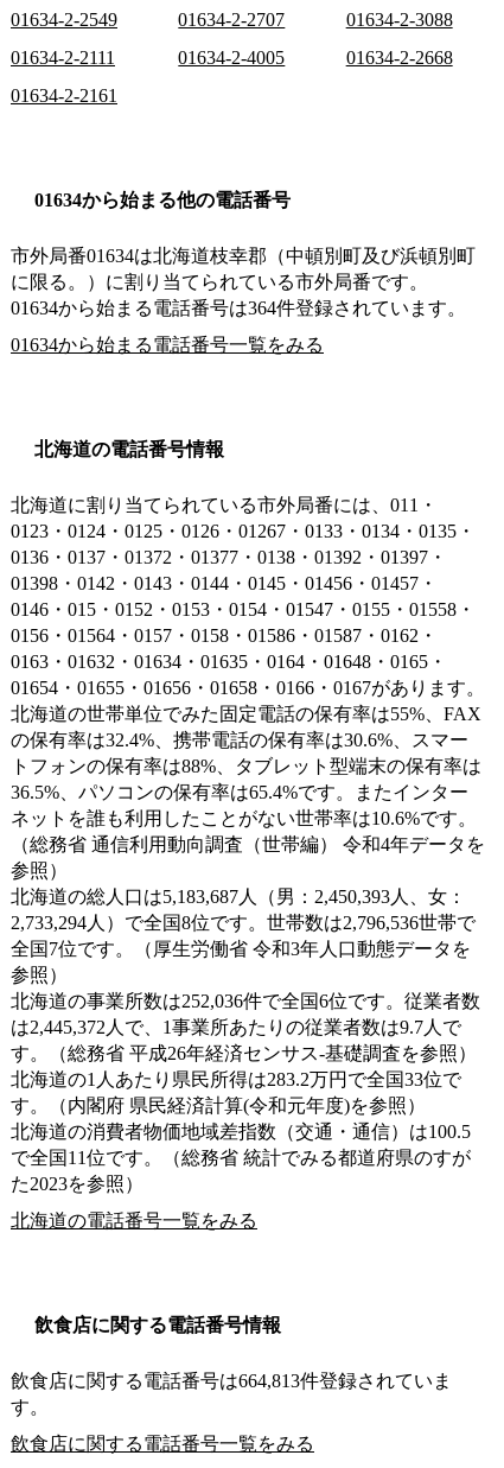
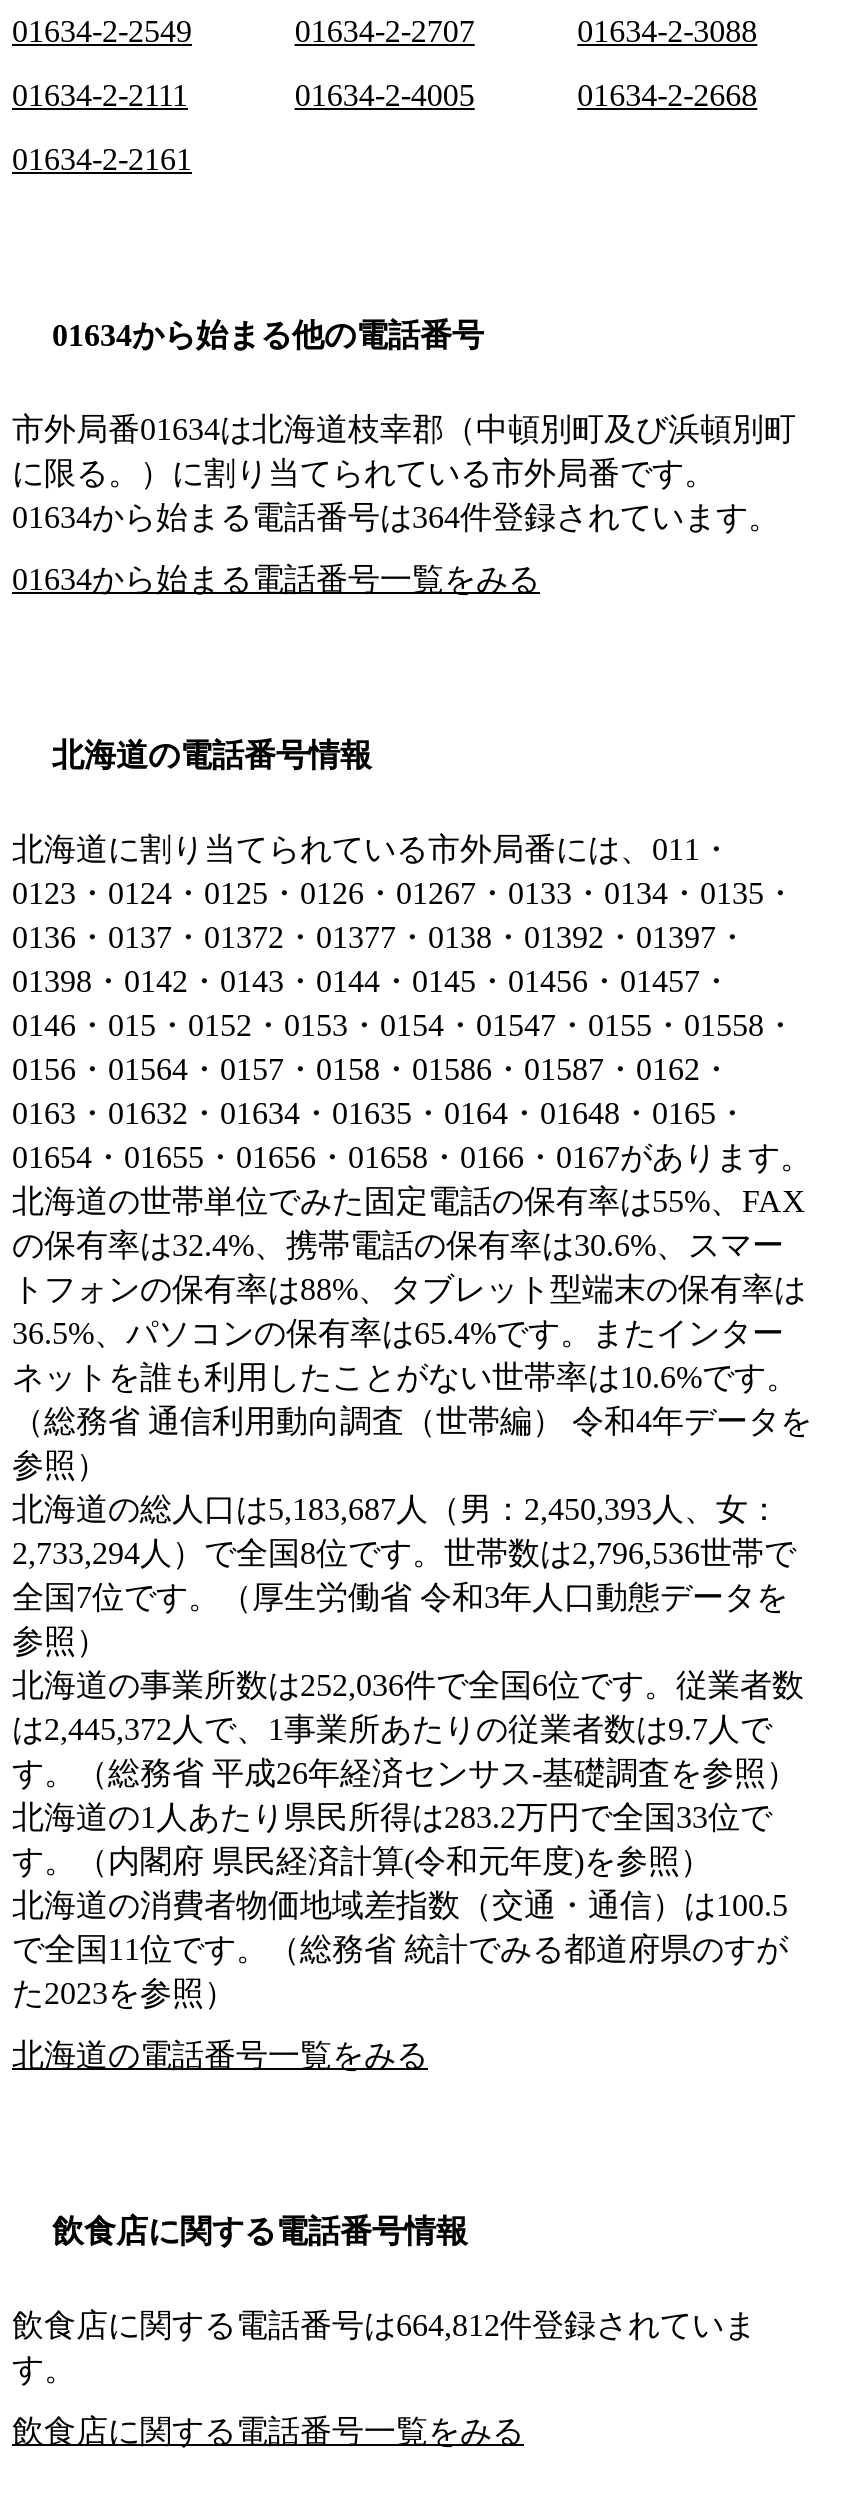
[11,1371,452,1391] 飲食店に関する電話番号は664,813件登録されていま -> [12,2309,756,2343] 飲食店に関する電話番号は664,812件登録されていま

